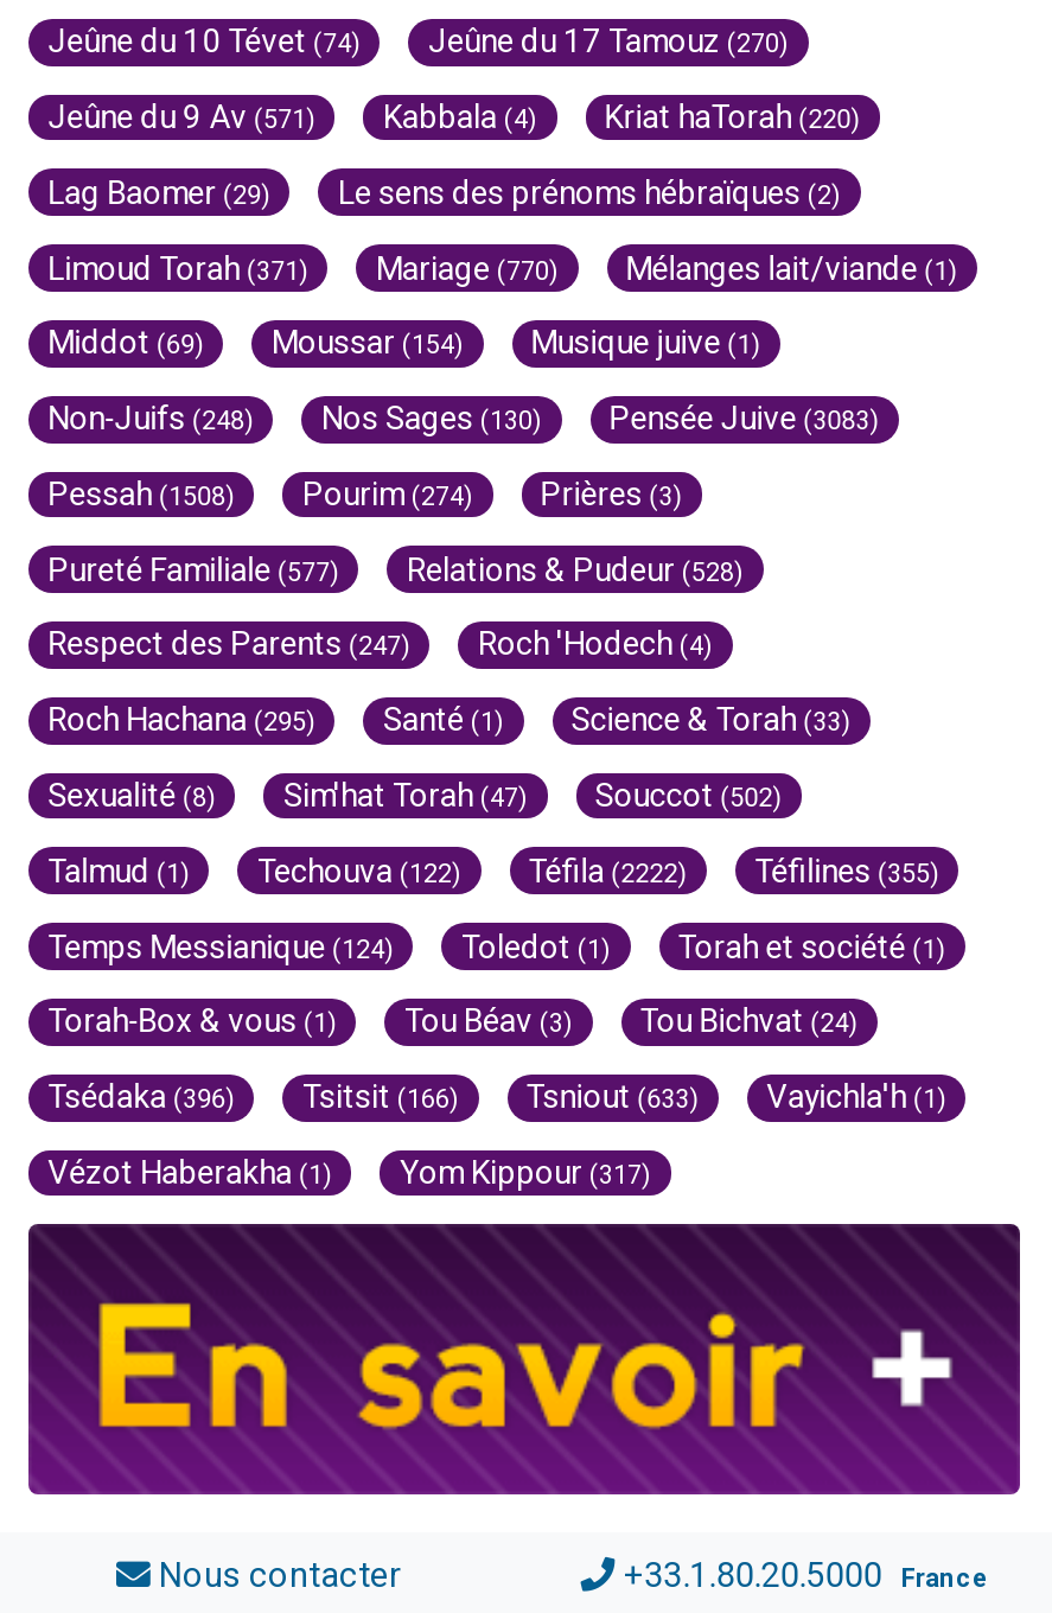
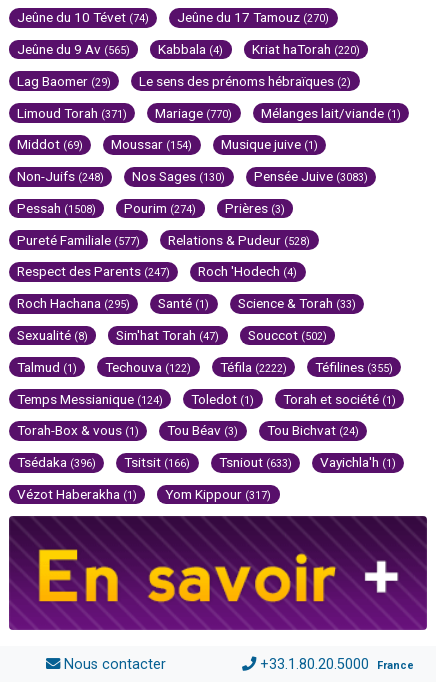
[48,97,861,135] Jeûne du 9 Av (571) Kabbala (4) Kriat haTorah (220) -> [17,41,360,57] Jeûne du 9 Av (565) Kabbala (4) Kriat haTorah (220)

